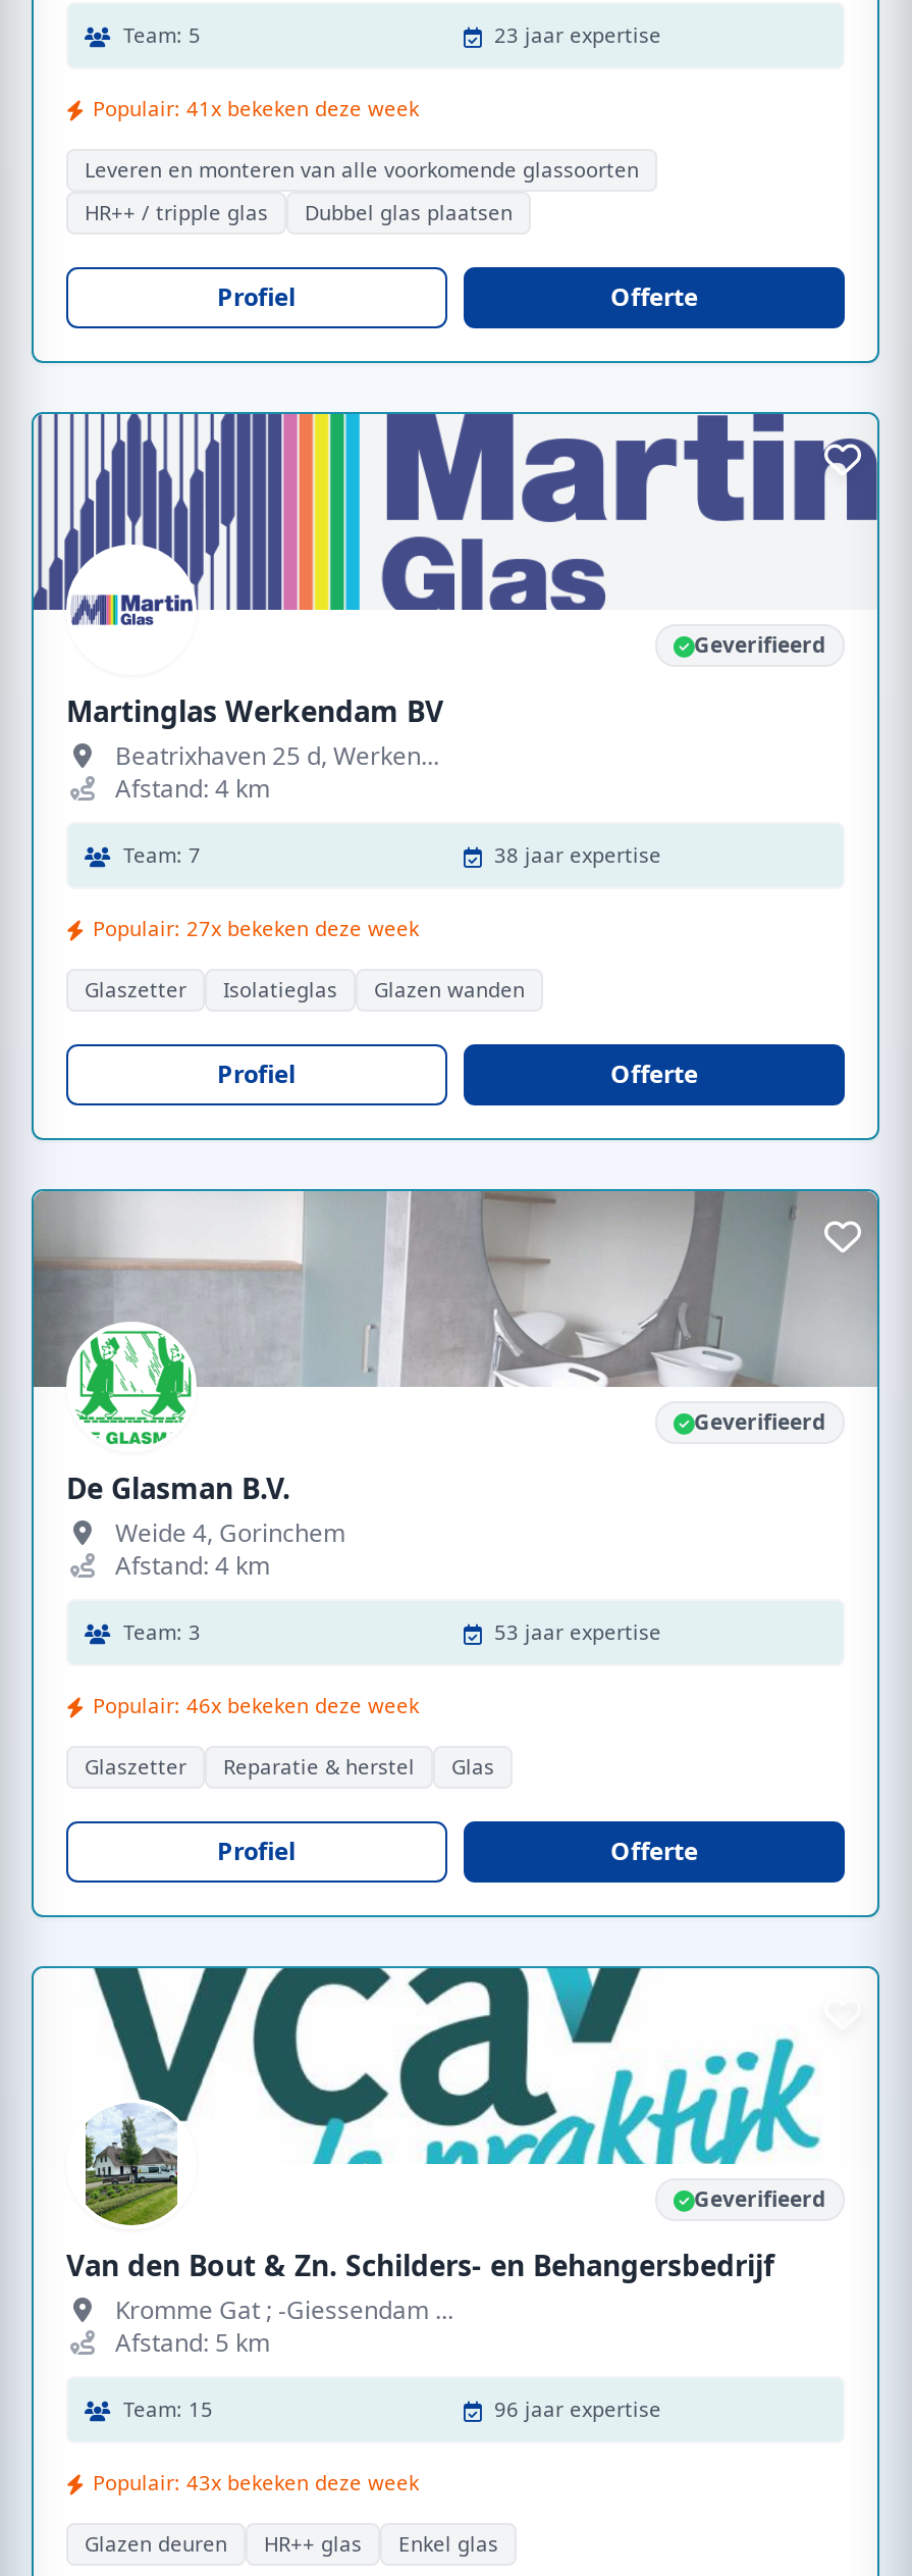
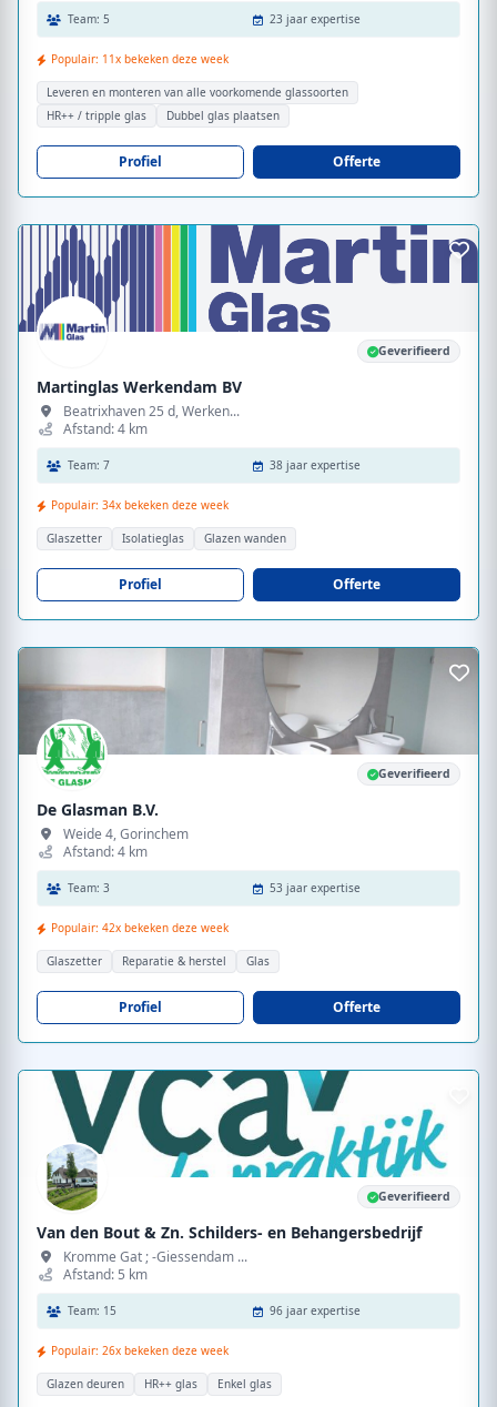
[93,94,419,122] Populair: 41x bekeken deze week -> [51,51,229,67] Populair: 11x bekeken deze week
[93,914,419,942] Populair: 27x bekeken deze week -> [51,497,229,513] Populair: 34x bekeken deze week
[93,1691,419,1719] Populair: 46x bekeken deze week -> [51,920,229,935] Populair: 42x bekeken deze week
[93,2468,419,2496] Populair: 43x bekeken deze week -> [51,1343,229,1358] Populair: 26x bekeken deze week

